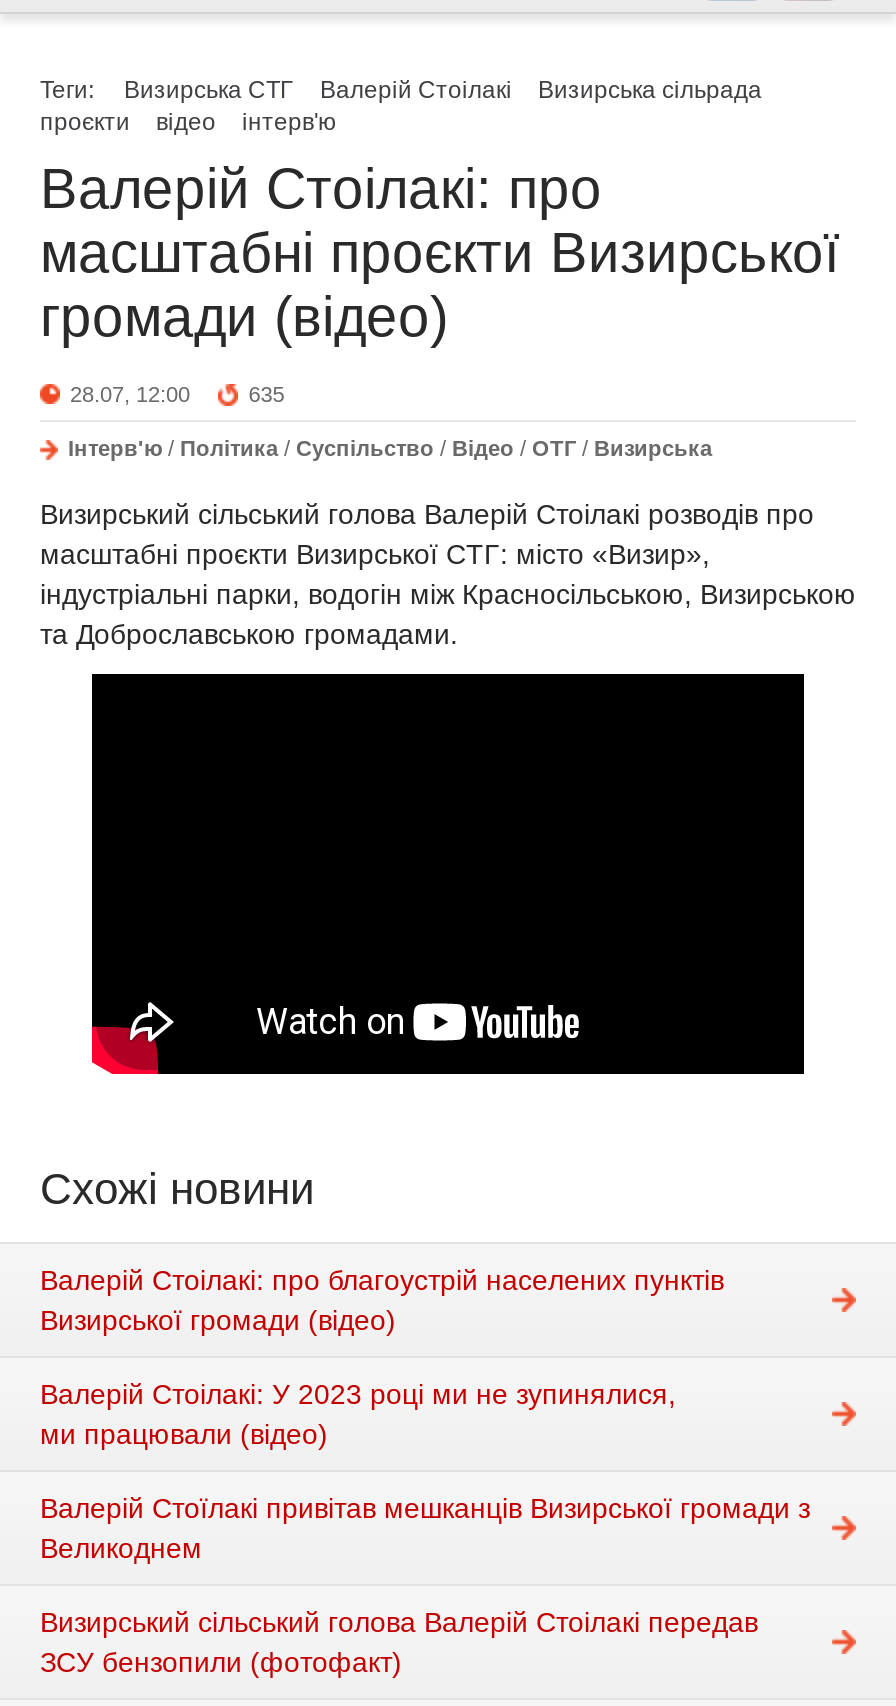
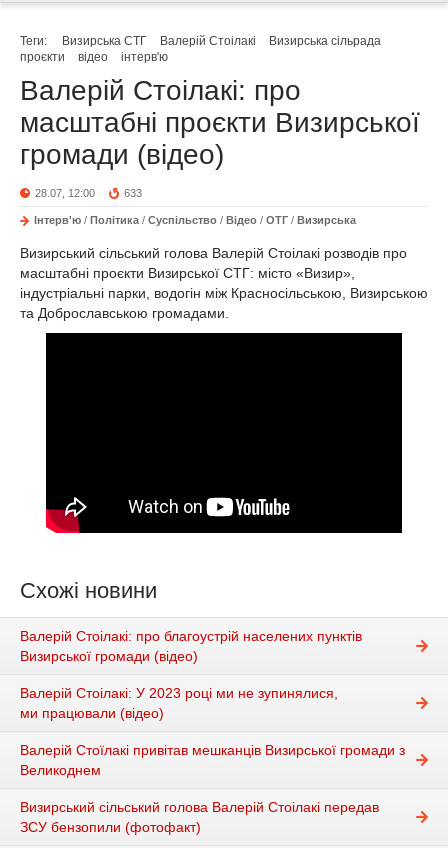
[248,382,284,406] 635 -> [124,187,142,199] 633

